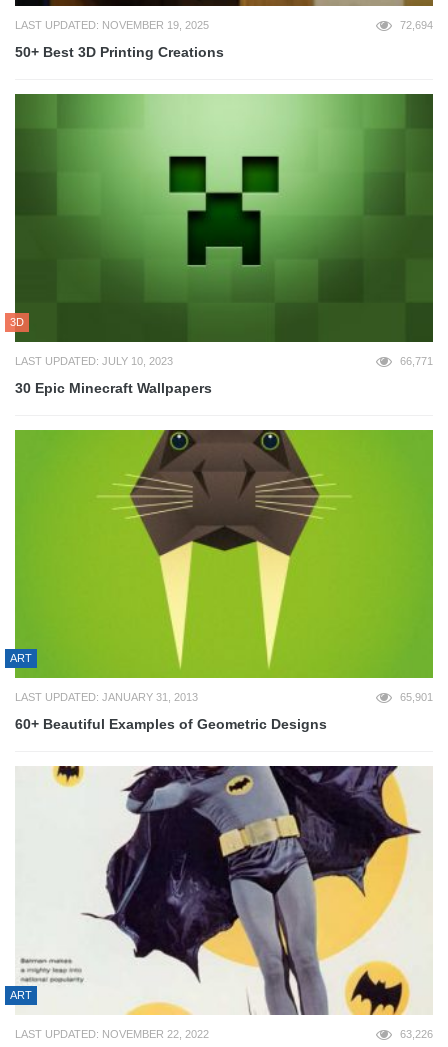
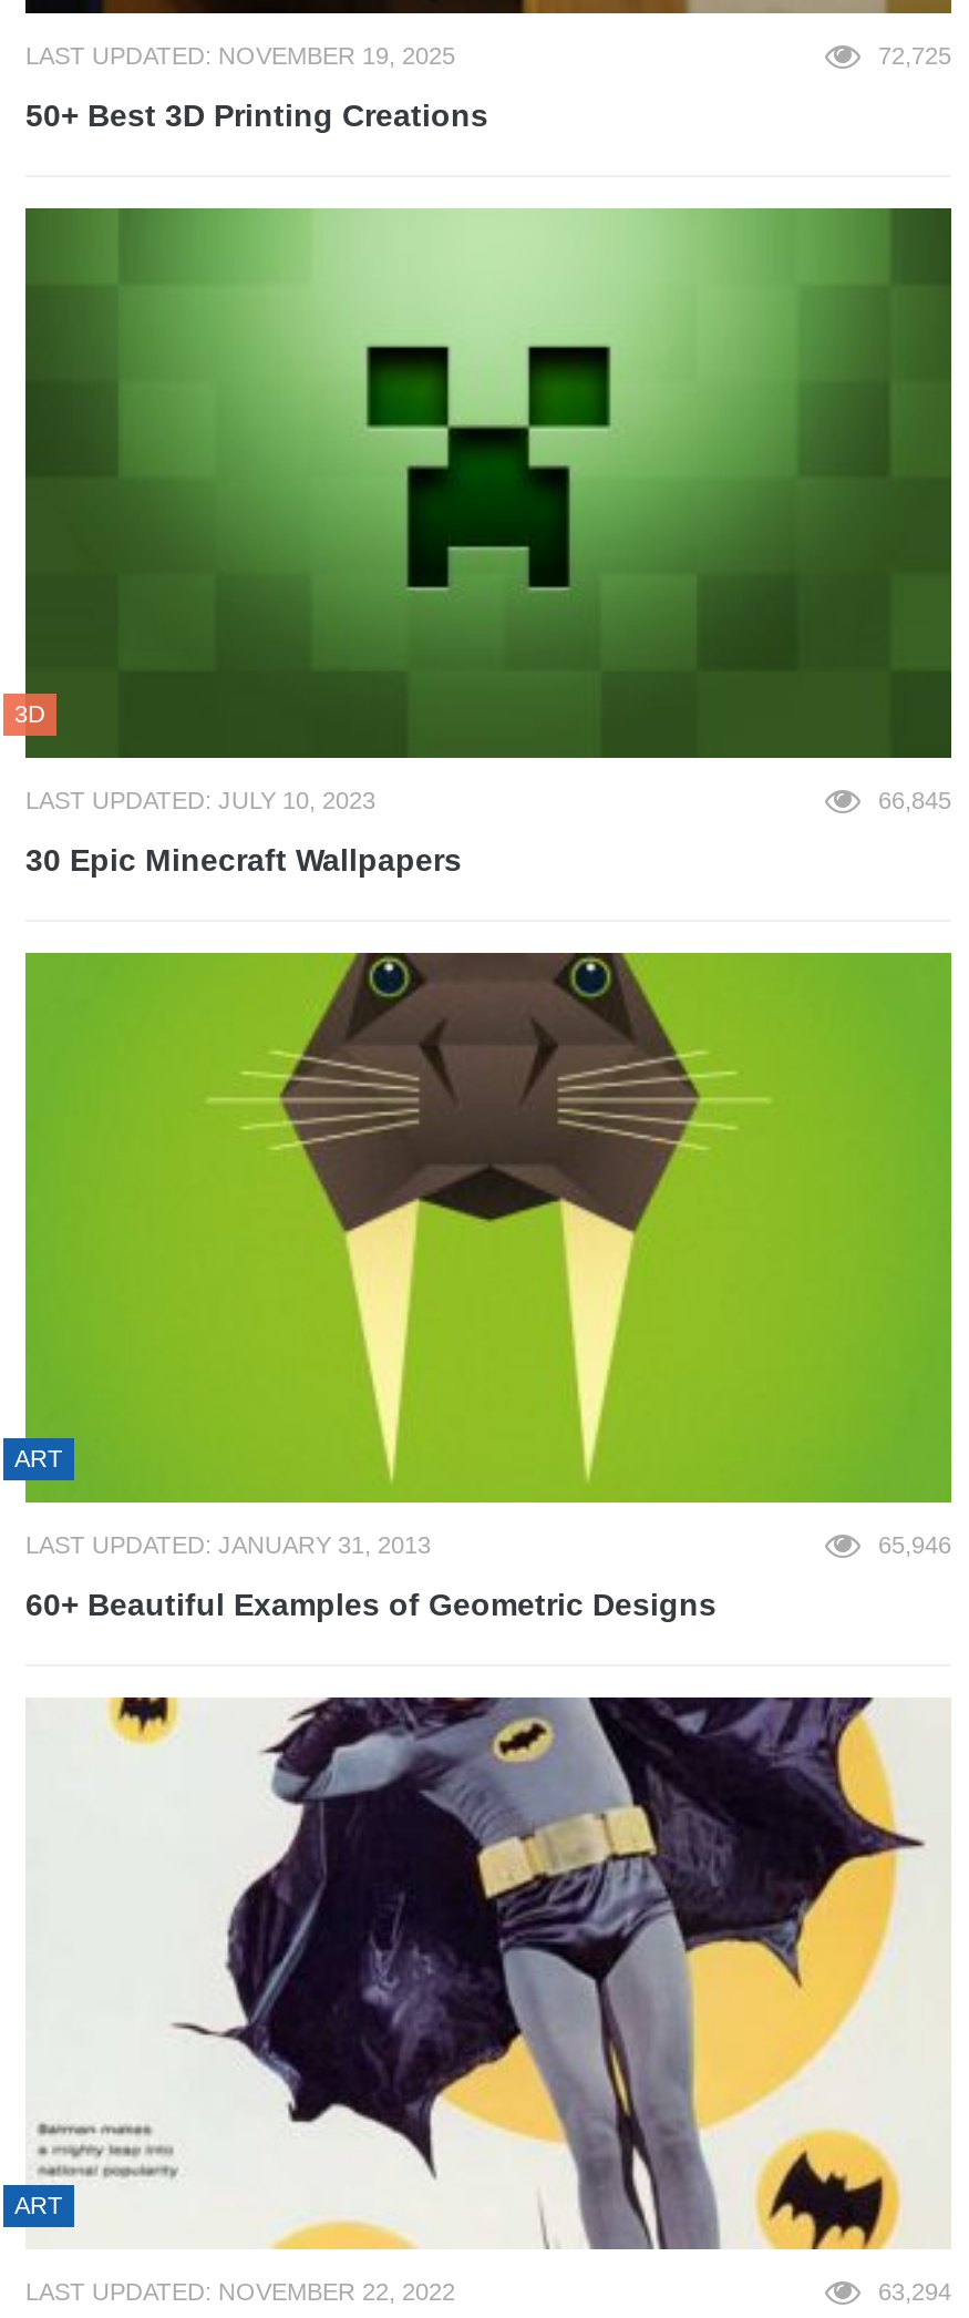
[397,19,433,31] 72,694 -> [872,42,951,68] 72,725
[397,355,433,367] 66,771 -> [872,787,951,814] 66,845
[397,691,433,703] 65,901 -> [872,1532,951,1559] 65,946
[397,1027,433,1039] 63,226 -> [872,2277,951,2304] 63,294

